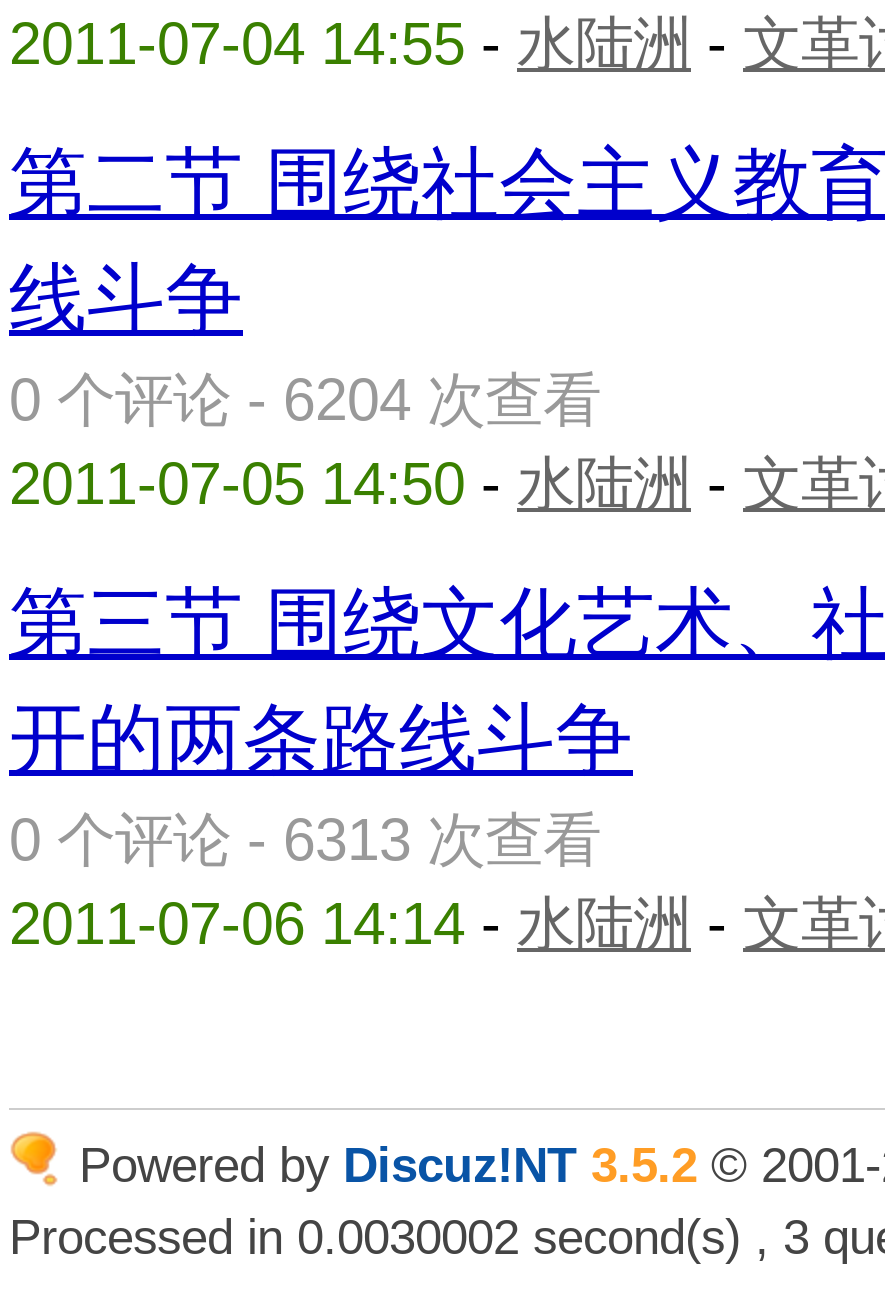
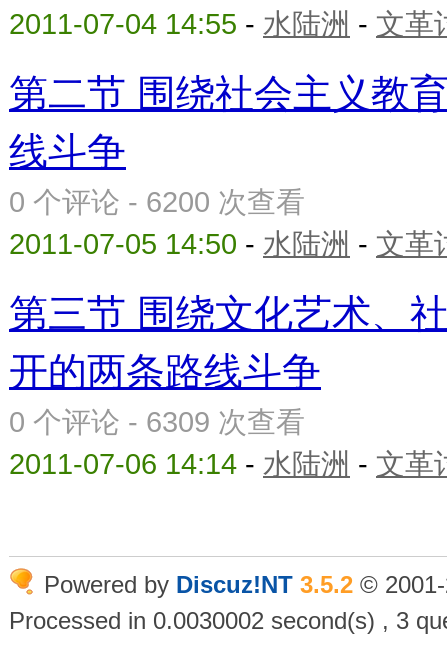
[9,366,601,432] 0 个评论 - 6204 次查看 -> [9,185,305,218] 0 个评论 - 6200 次查看
[9,806,601,872] 0 个评论 - 6313 次查看 -> [9,405,305,438] 0 个评论 - 6309 次查看

